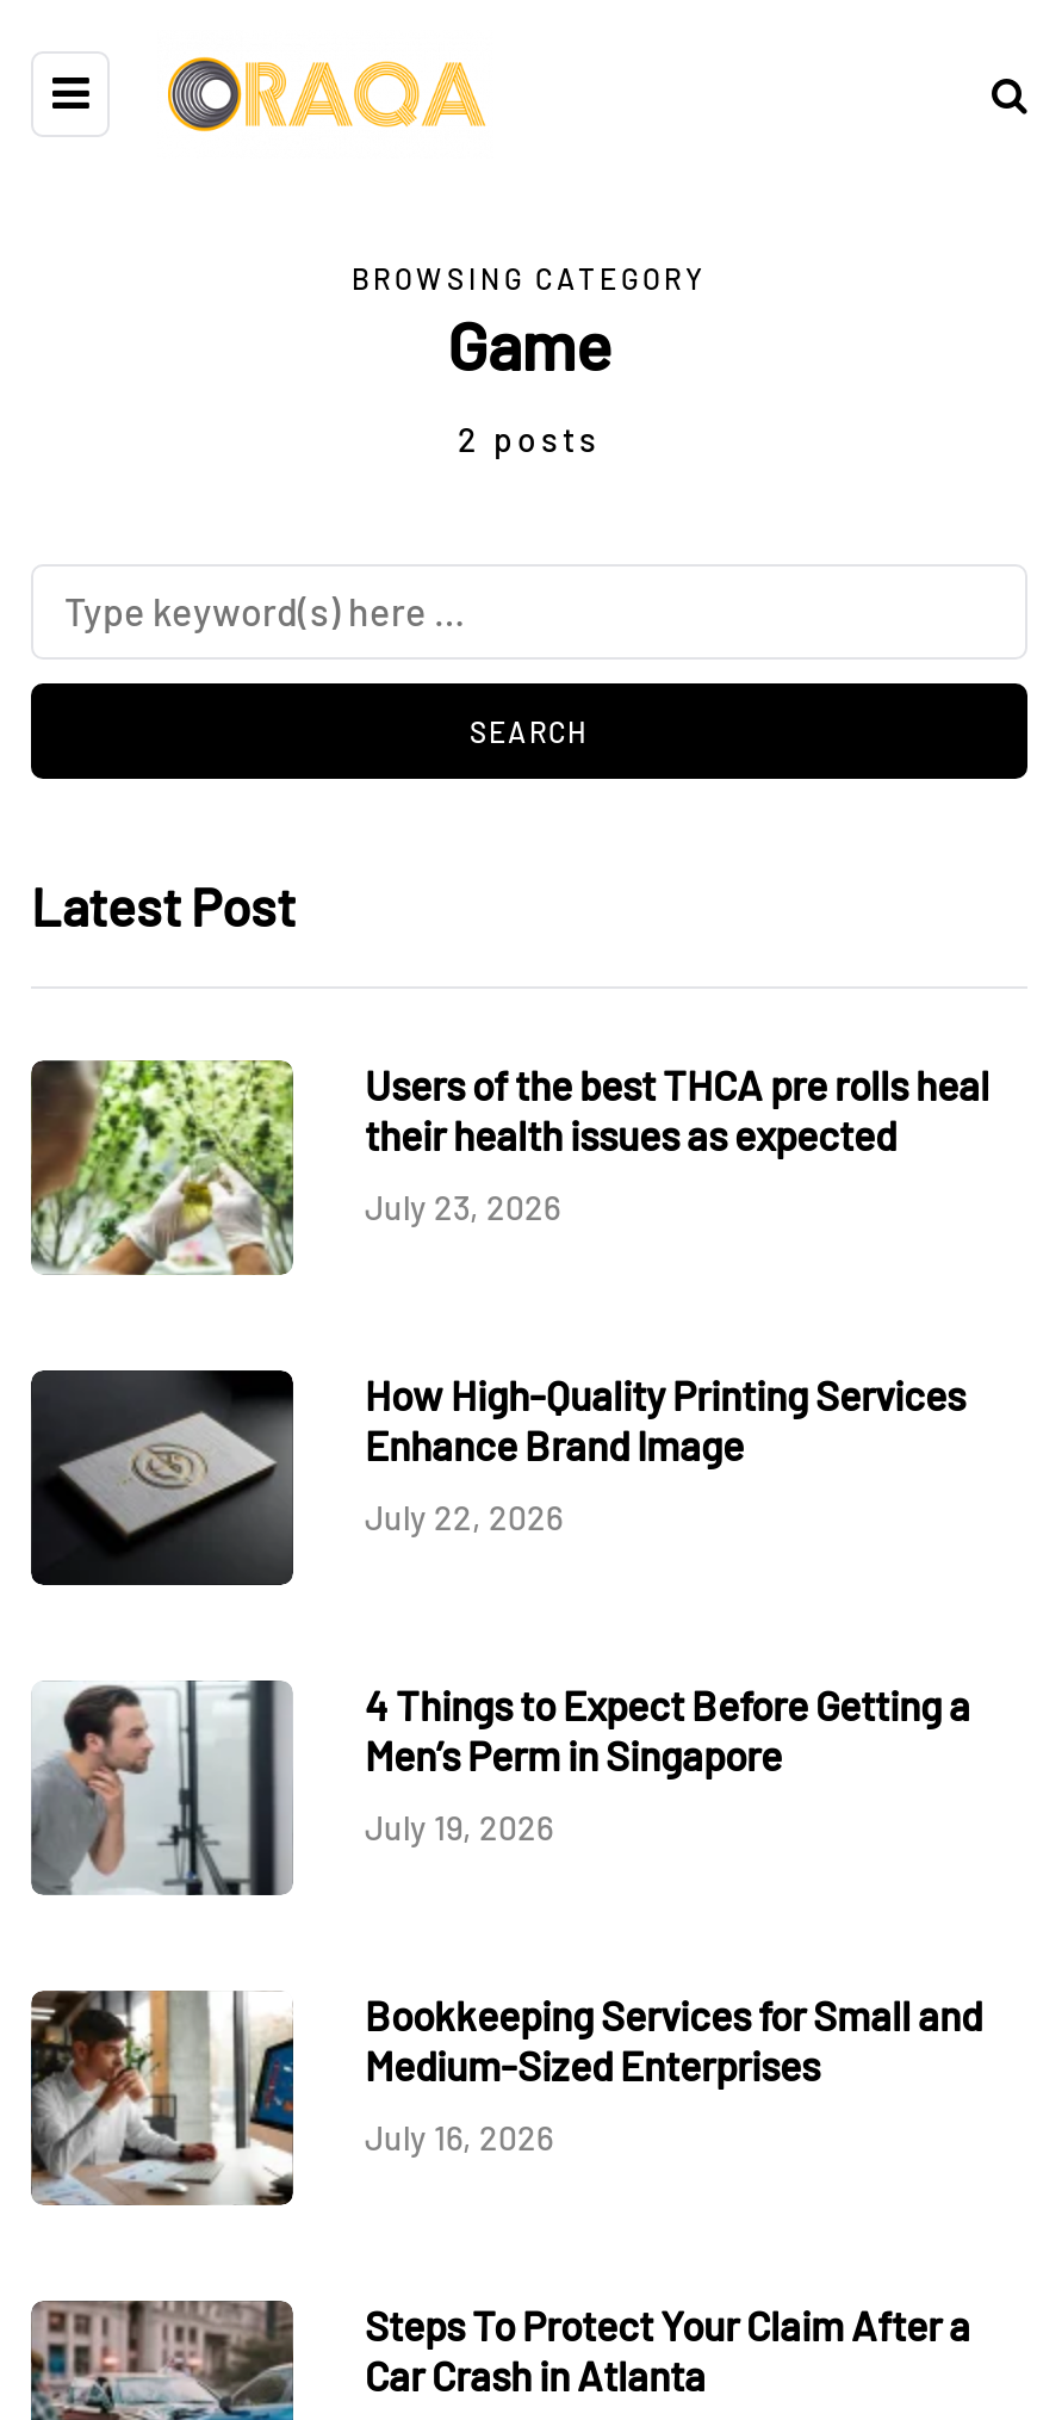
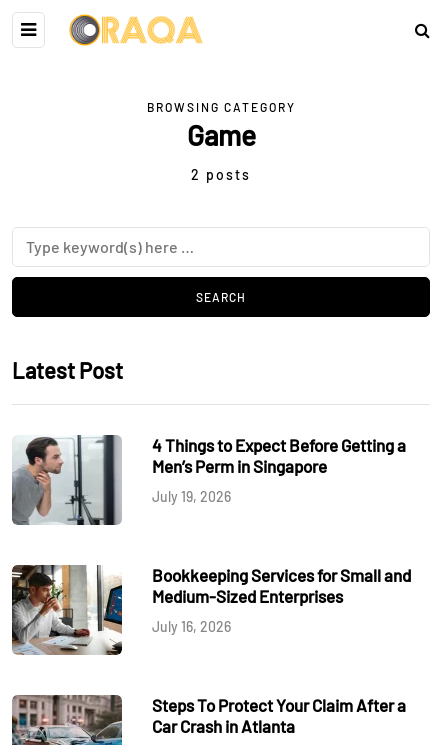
[29,1058,989,1277] [image] | Users of the best THCA pre rolls heal | their health issues as expected | July 23, 2026 -> none
[31,1368,965,1587] [image] | How High-Quality Printing Services | Enhance Brand Image | July 22, 2026 -> none

